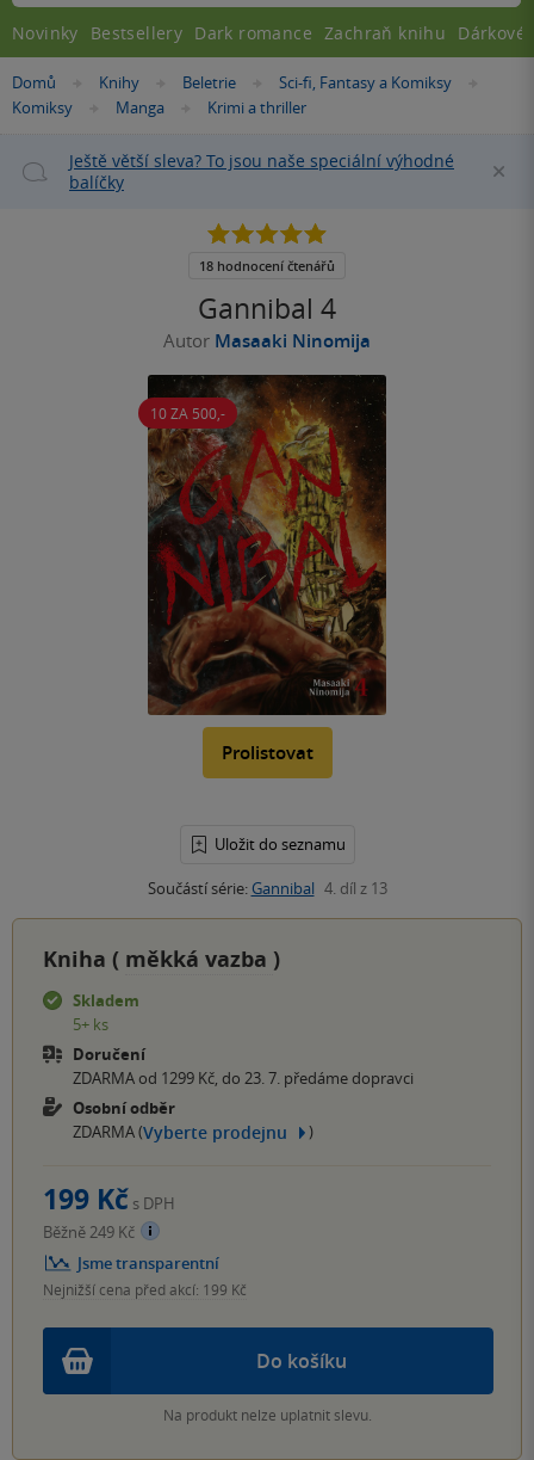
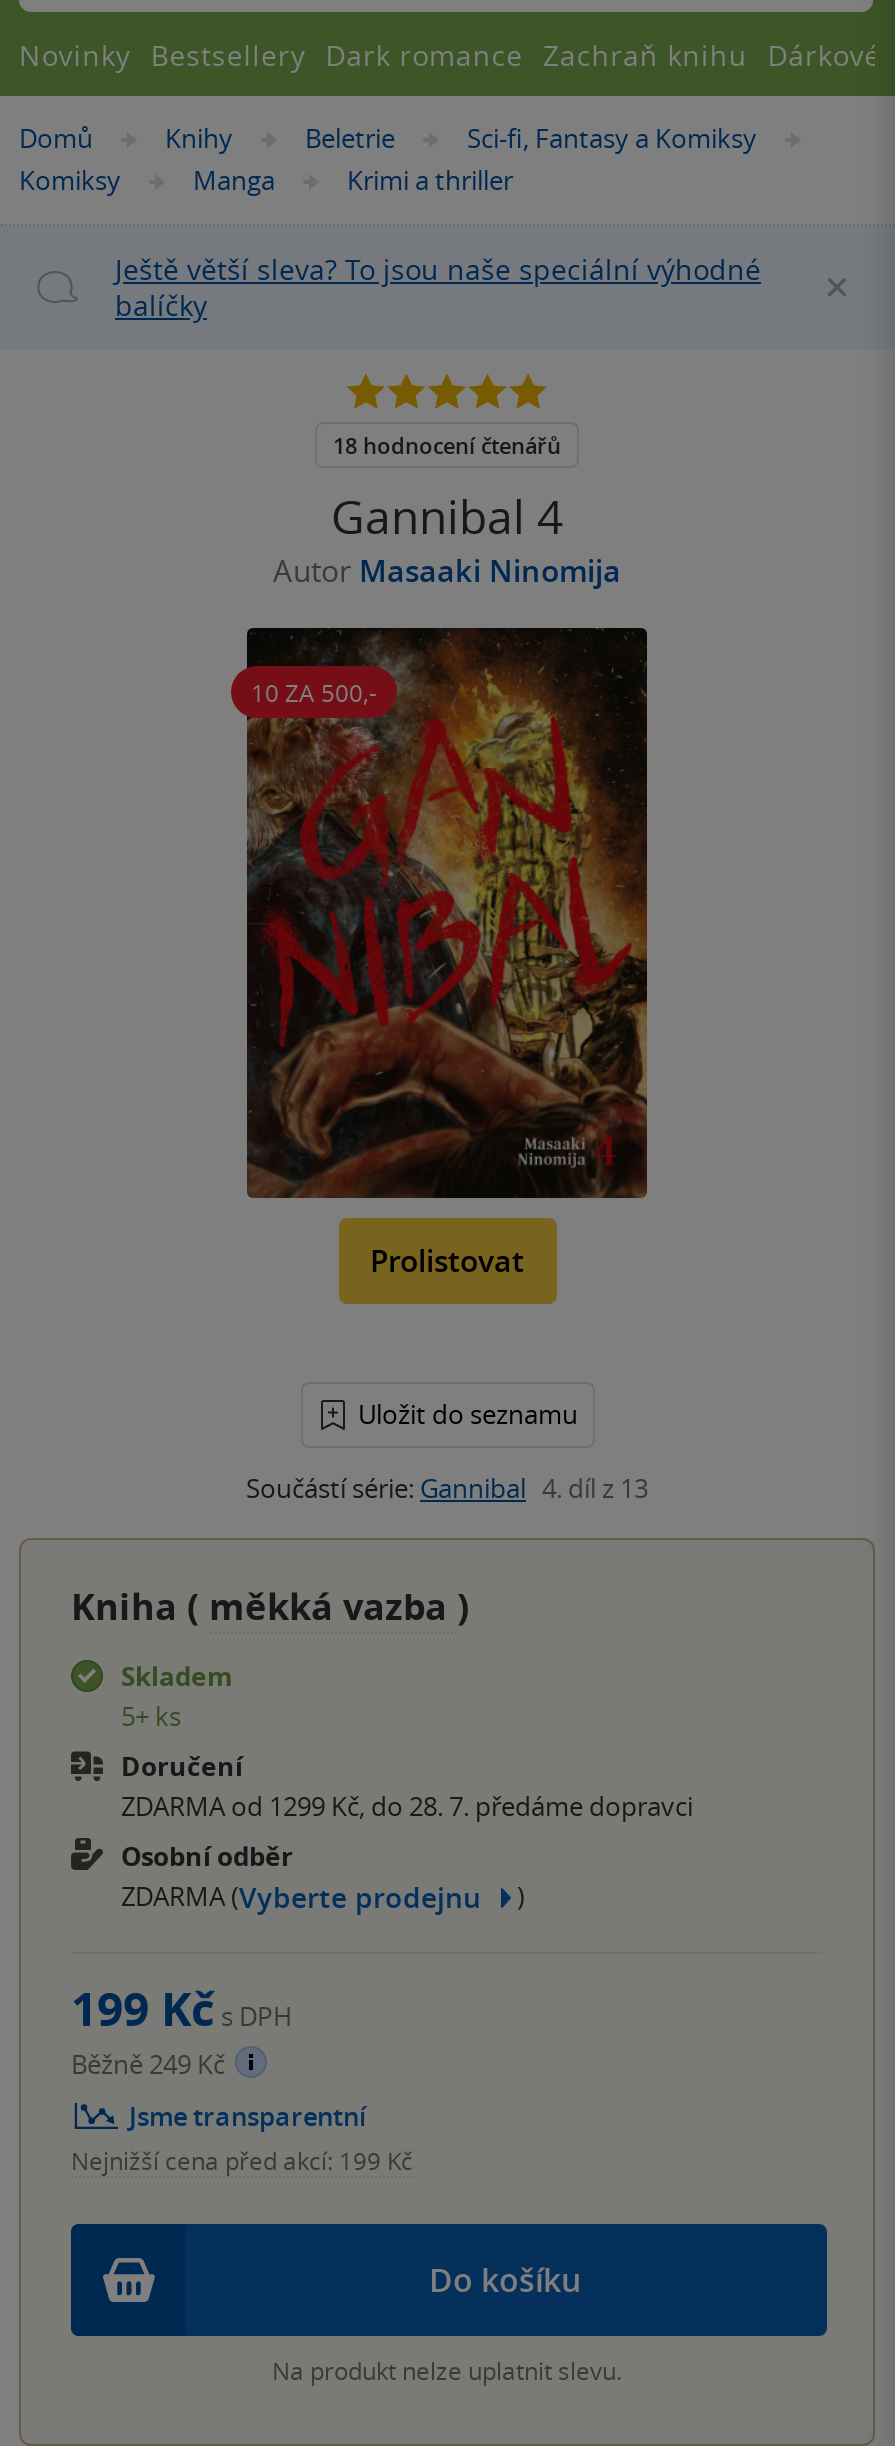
[73,1068,414,1089] ZDARMA od 1299 Kč, do 23. 7. předáme dopravci -> [121,1789,693,1825] ZDARMA od 1299 Kč, do 28. 7. předáme dopravci

